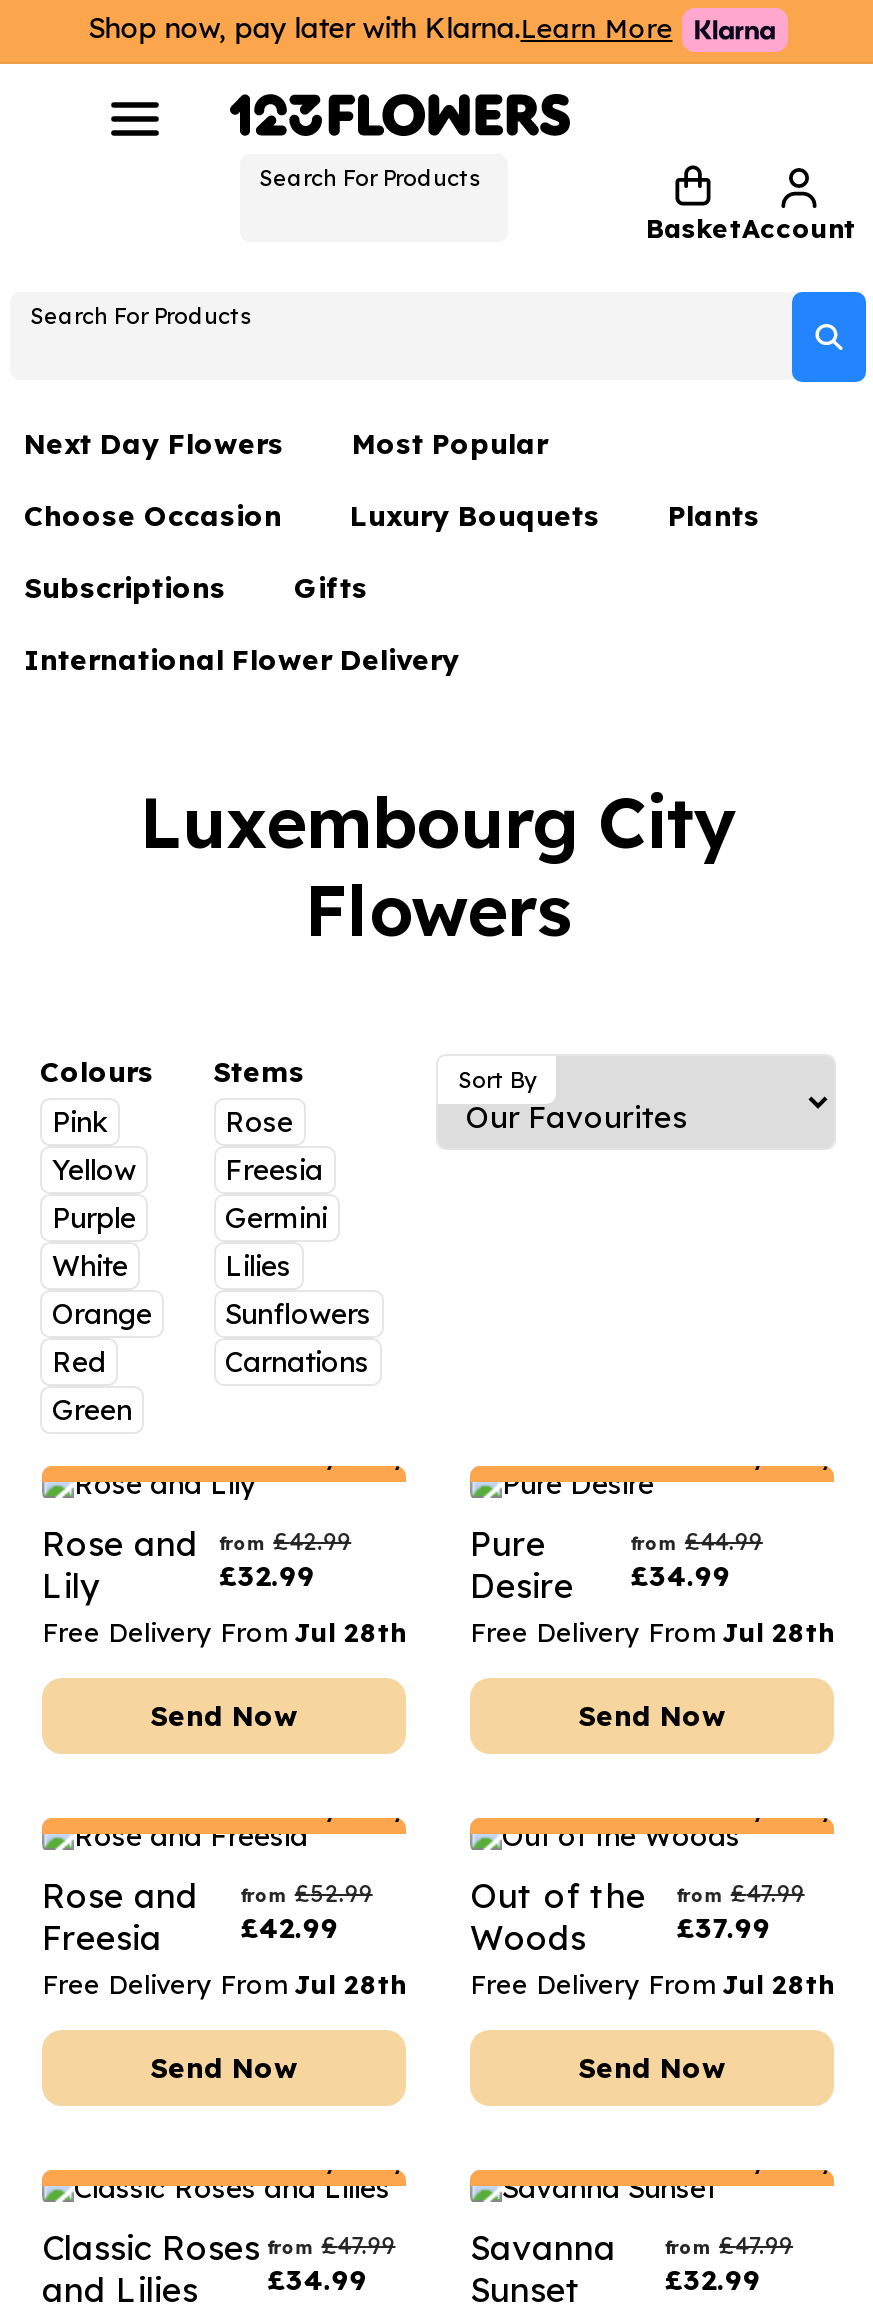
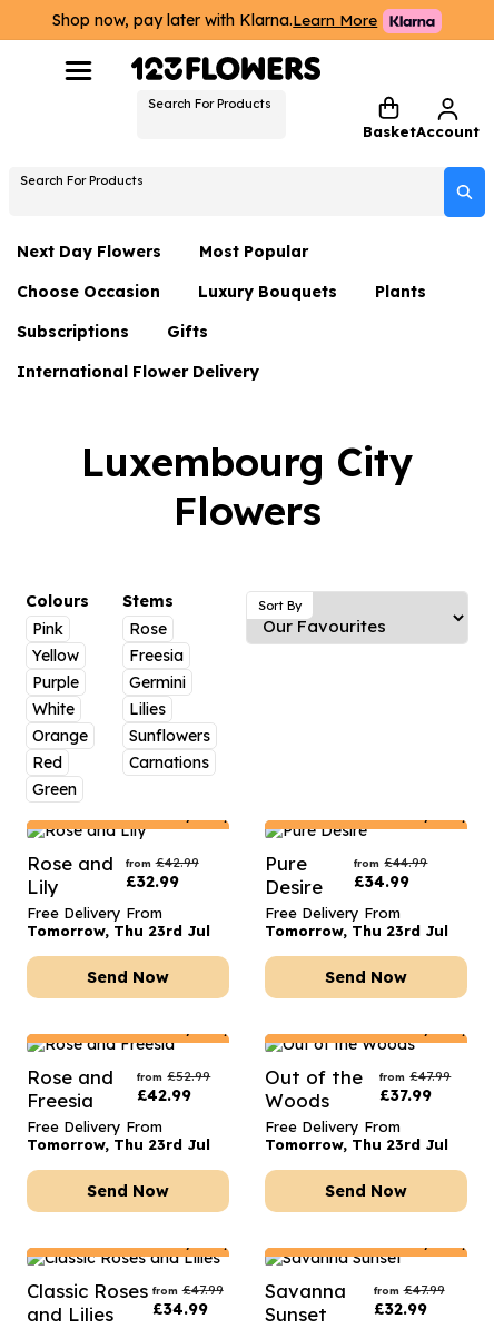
[42,1616,406,1648] Free Delivery From Jul 28th -> [27,904,210,939] Free Delivery From | Tomorrow, Thu 23rd Jul
[470,1616,834,1648] Free Delivery From Jul 28th -> [265,904,448,939] Free Delivery From | Tomorrow, Thu 23rd Jul
[42,1968,406,2000] Free Delivery From Jul 28th -> [27,1118,210,1153] Free Delivery From | Tomorrow, Thu 23rd Jul
[470,1968,834,2000] Free Delivery From Jul 28th -> [265,1118,448,1153] Free Delivery From | Tomorrow, Thu 23rd Jul

